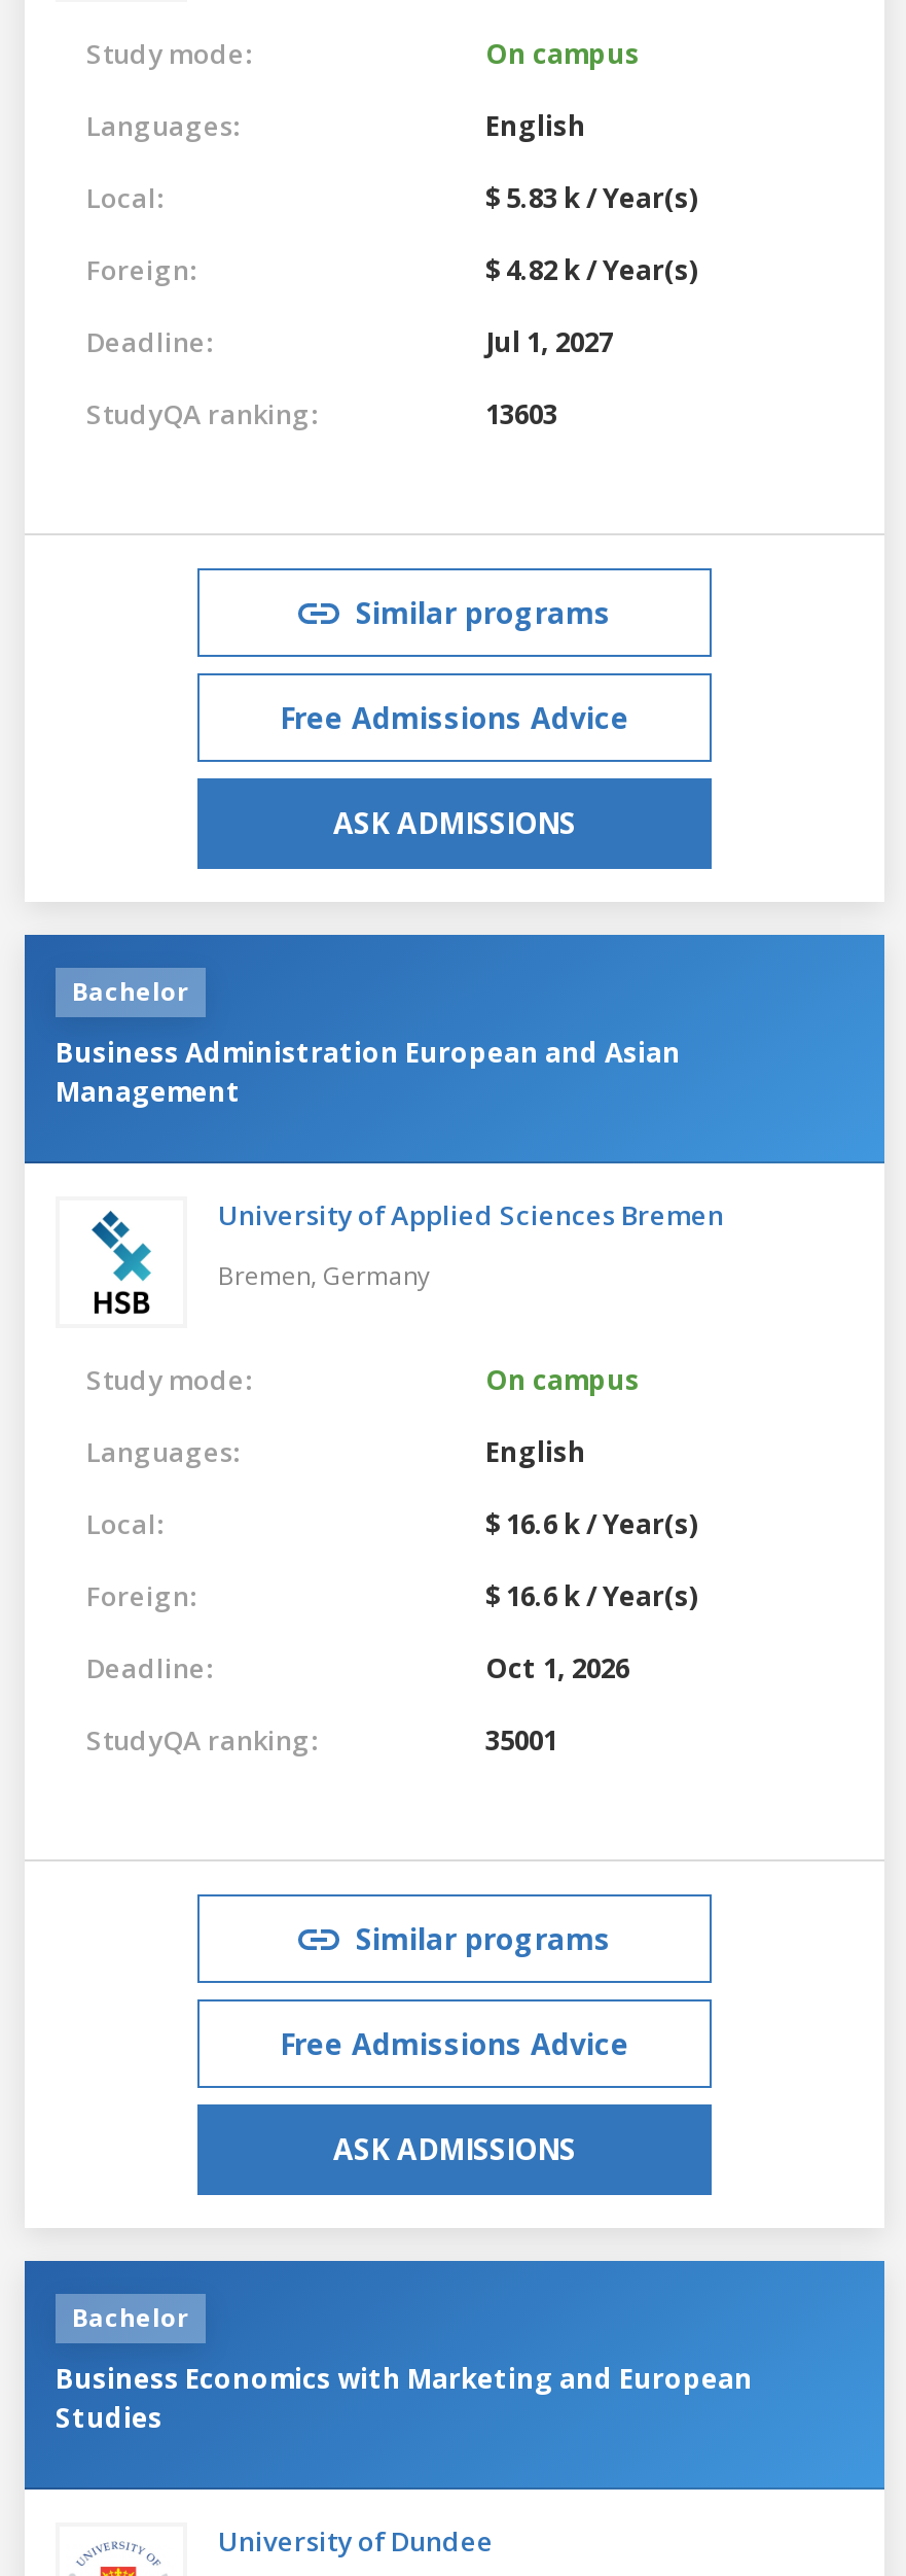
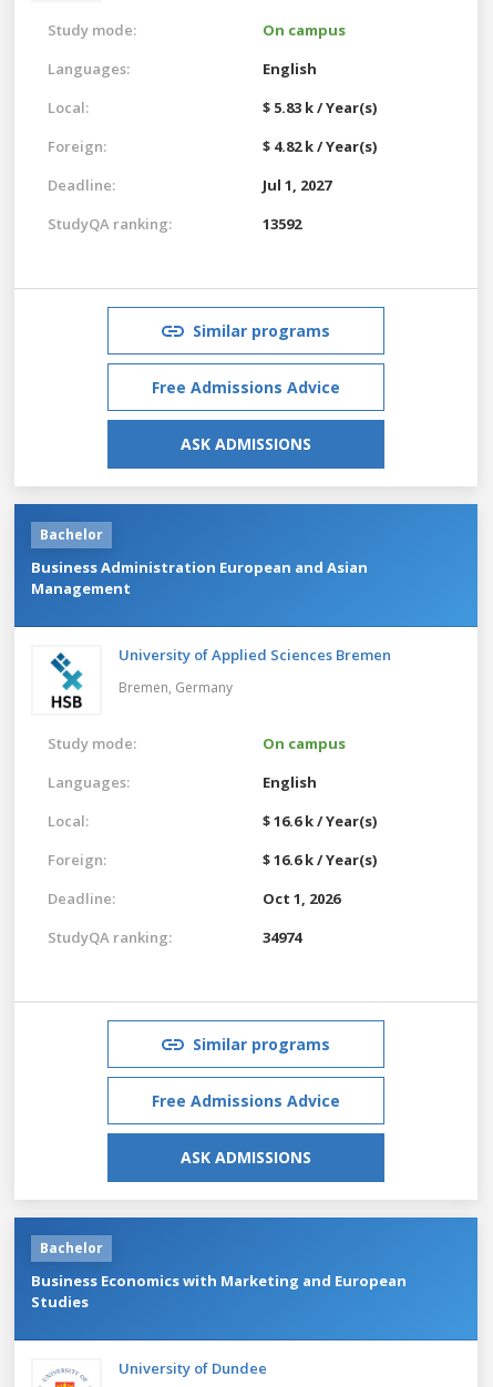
[485,395,557,432] 13603 -> [263,214,301,234] 13592
[485,1721,557,1758] 35001 -> [263,927,301,947] 34974

